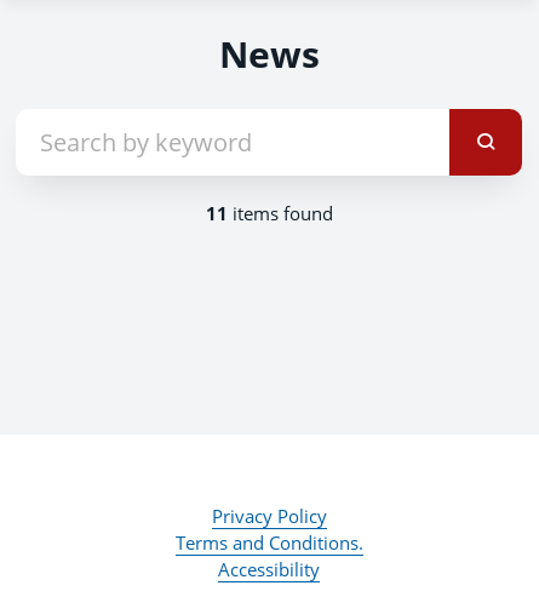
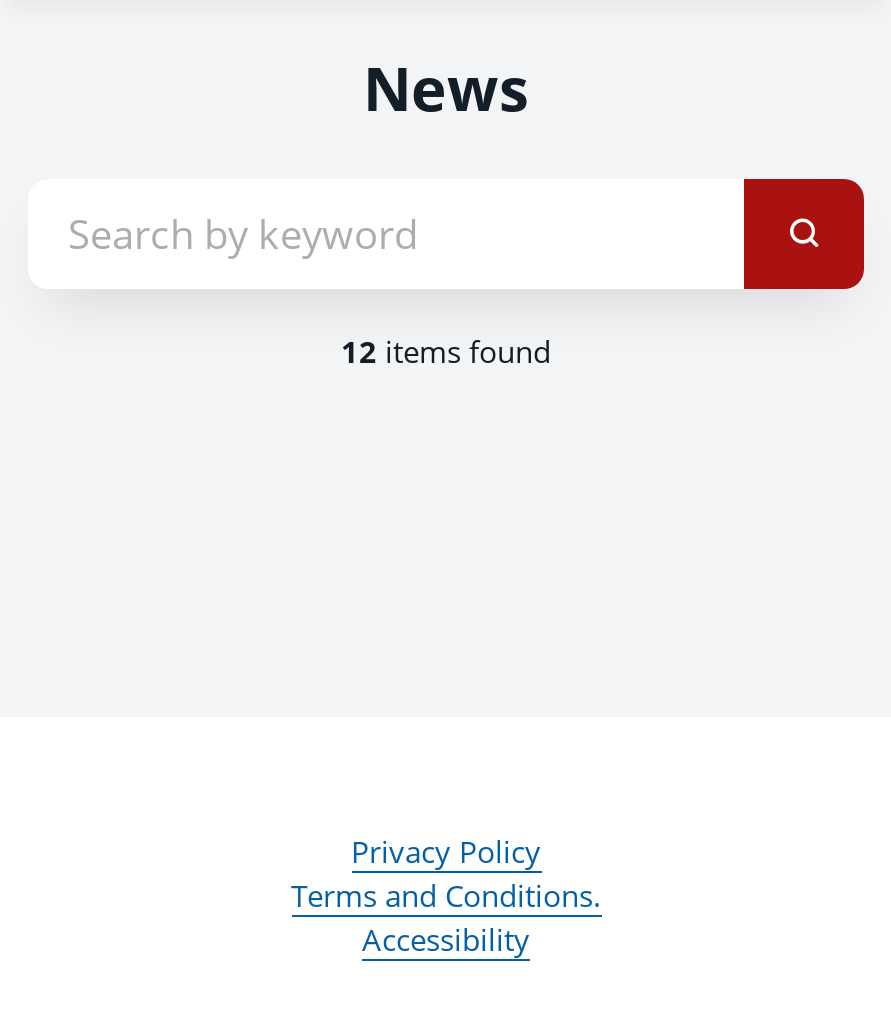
[205,201,332,225] 11 items found -> [341,331,551,371] 12 items found

